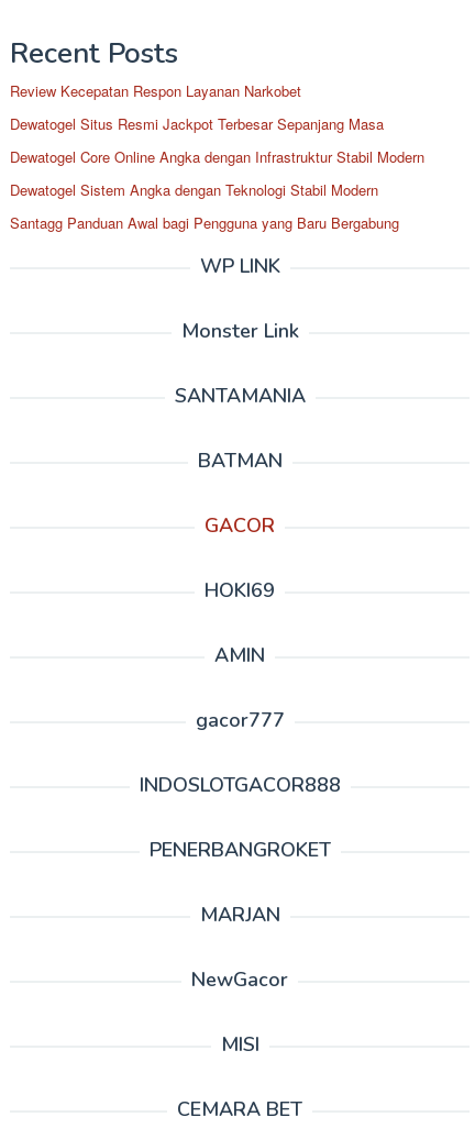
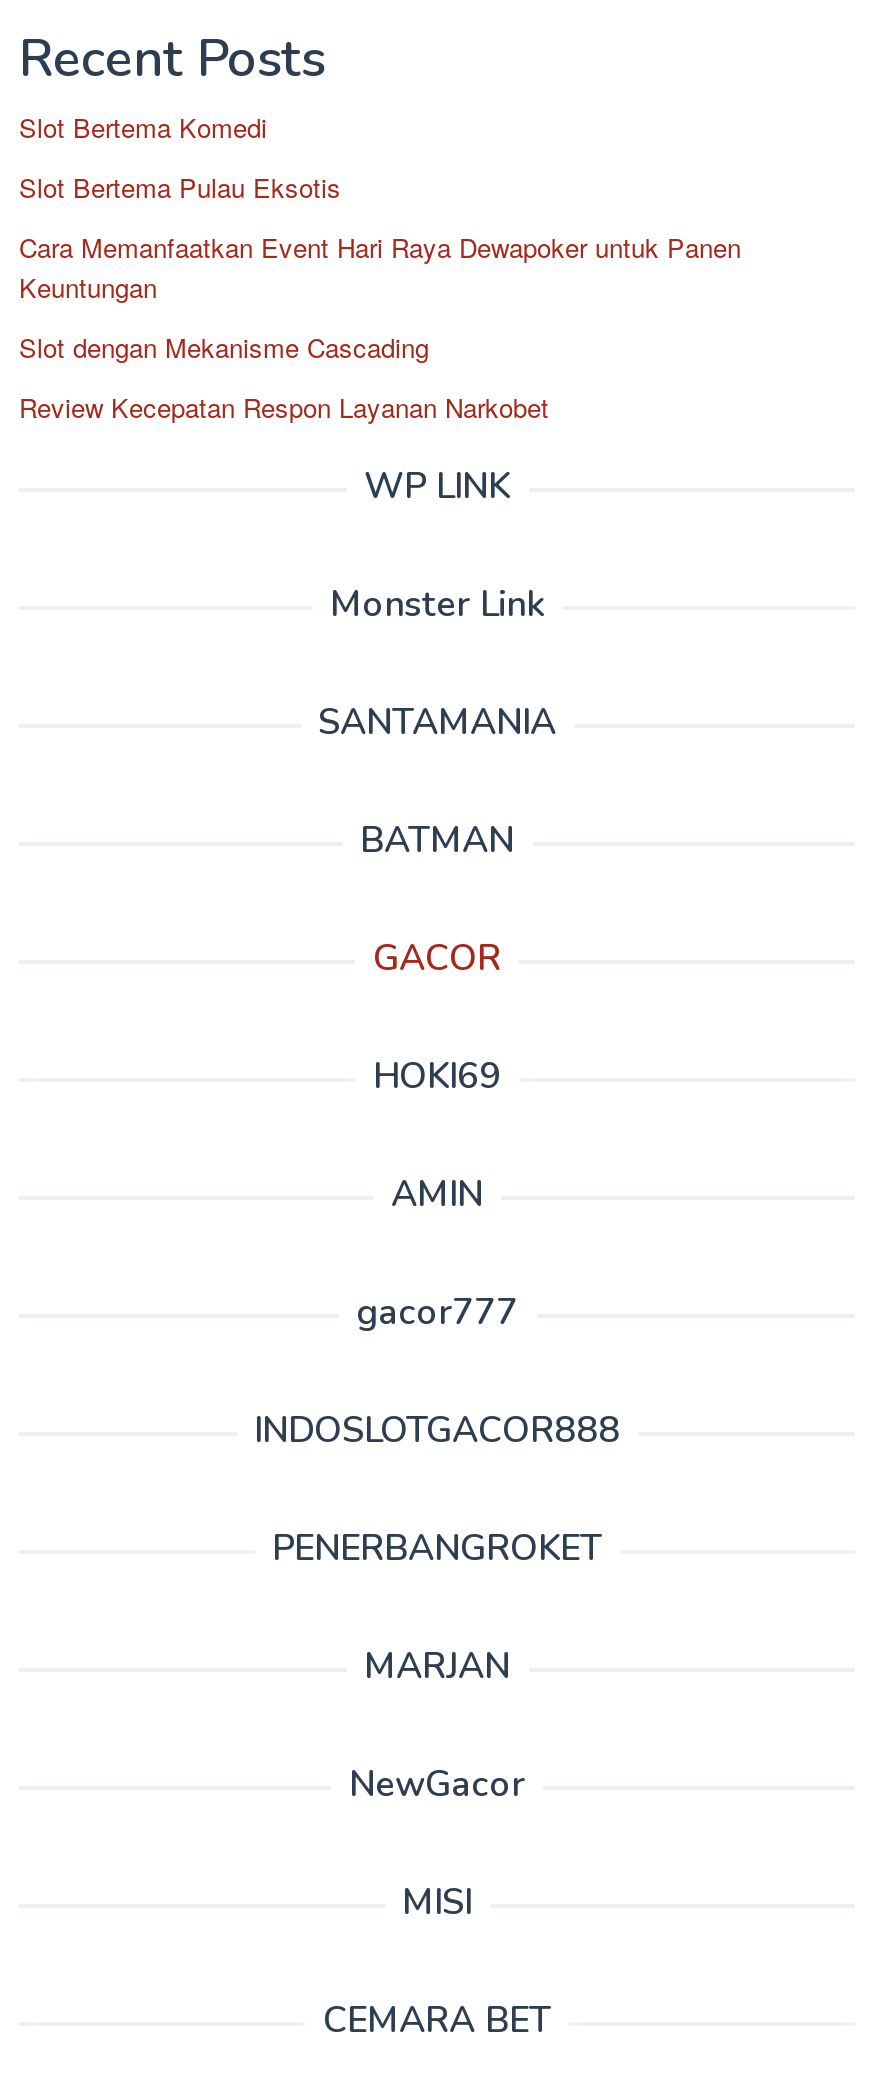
none -> [19,108,741,366] Slot Bertema Komedi | Slot Bertema Pulau Eksotis | Cara Memanfaatkan Event Hari Raya Dewapoker untuk Panen | Keuntungan | Slot dengan Mekanisme Cascading
moved [10,80,301,101] -> [19,388,549,426]: Review Kecepatan Respon Layanan Narkobet
[10,113,424,233] Dewatogel Situs Resmi Jackpot Terbesar Sepanjang Masa | Dewatogel Core Online Angka dengan Infrastruktur Stabil Modern | Dewatogel Sistem Angka dengan Teknologi Stabil Modern | Santagg Panduan Awal bagi Pengguna yang Baru Bergabung -> none

